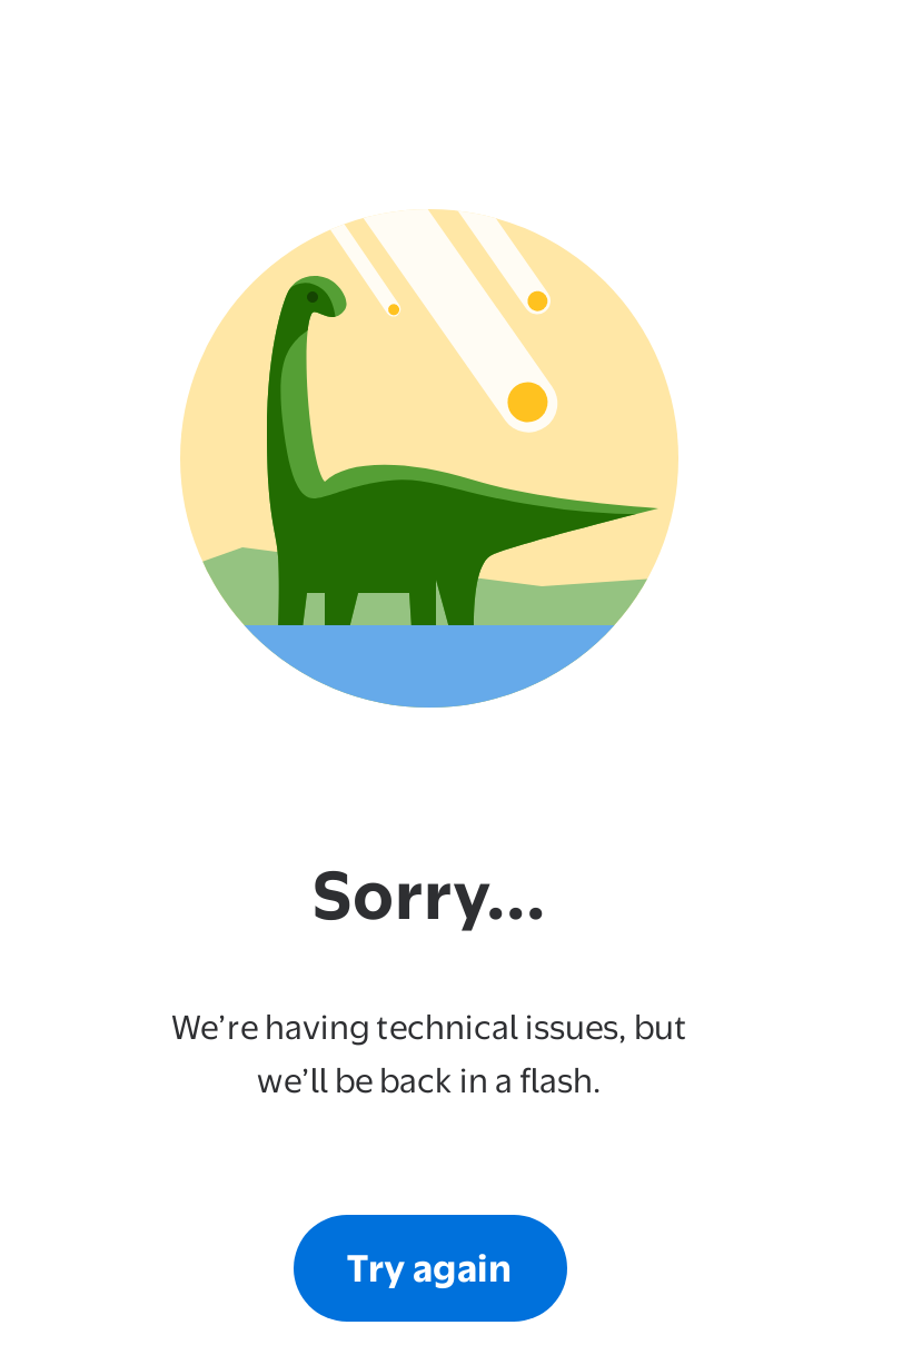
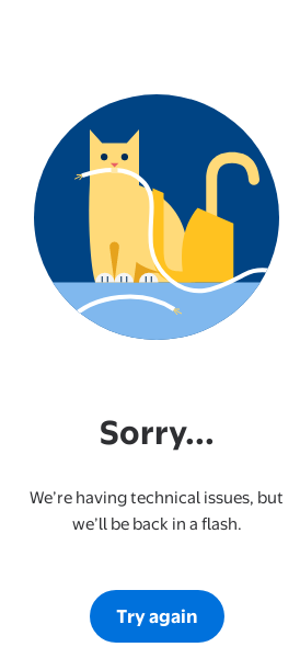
[180,209,678,656] [image] -> [33,93,280,316] [image]

